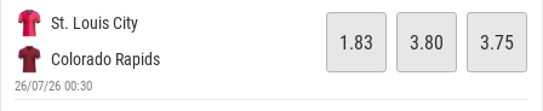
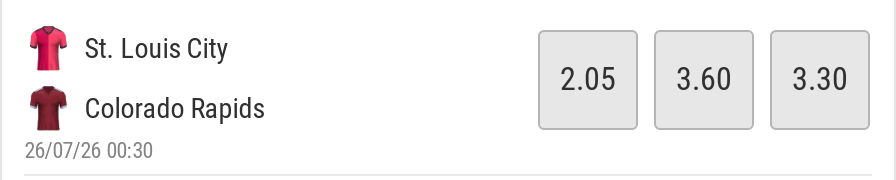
[339,31,373,54] 1.83 -> [560,61,616,99] 2.05
[410,31,444,54] 3.80 -> [676,61,732,99] 3.60
[480,31,514,54] 3.75 -> [792,61,848,99] 3.30

